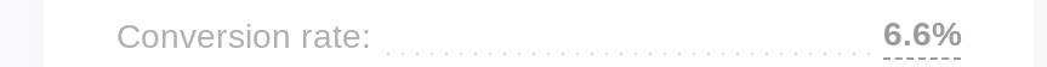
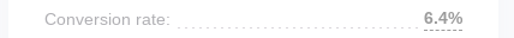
[883,14,961,53] 6.6% -> [424,8,462,27] 6.4%

